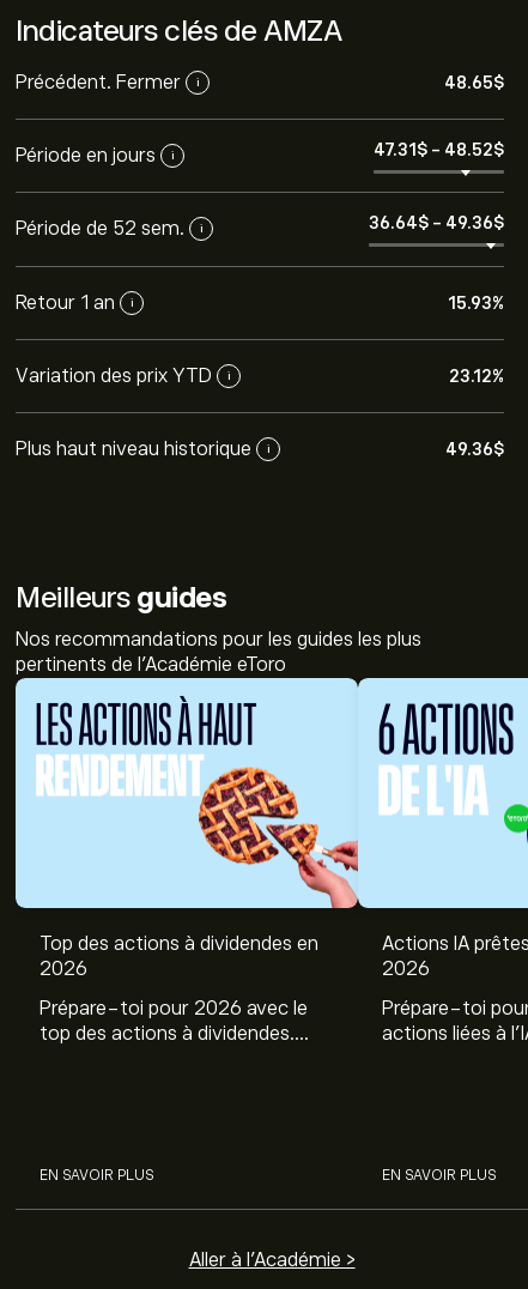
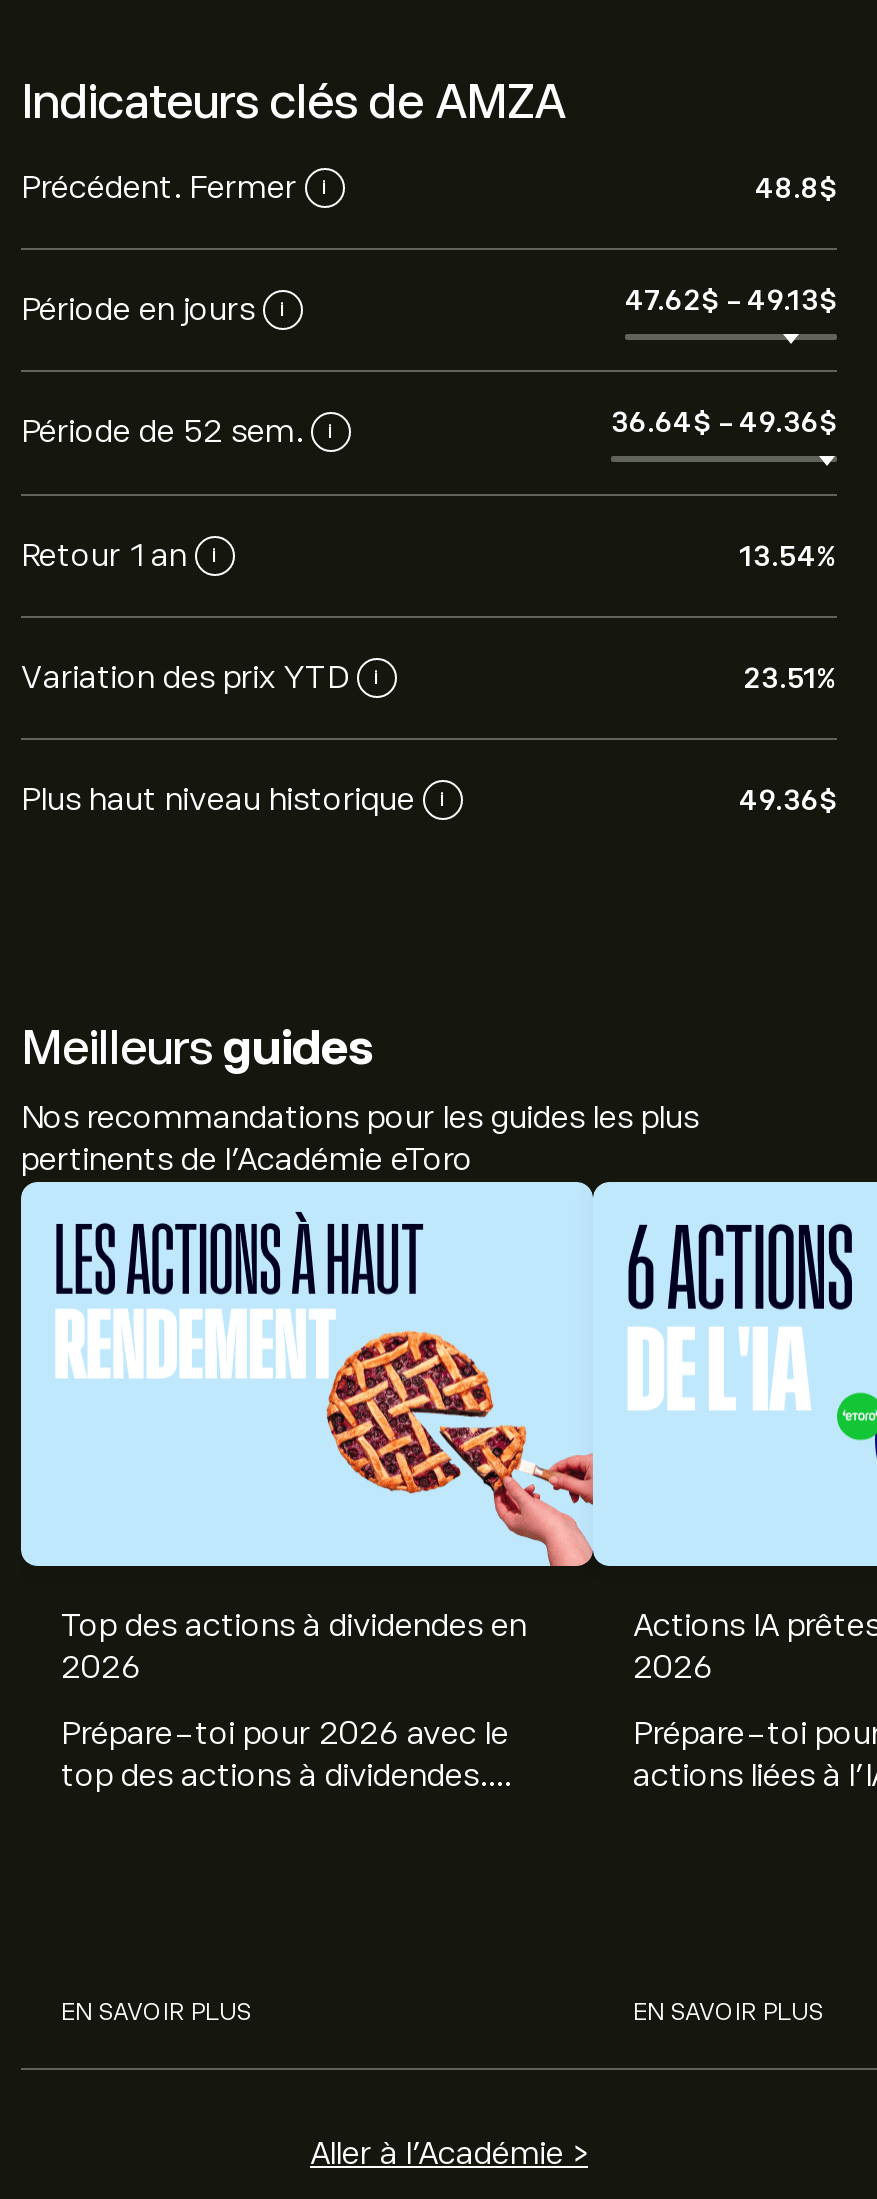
[444,73,504,92] 48.65$ -> [755,172,837,204] 48.8$
[374,140,504,159] 47.31$- 48.52$ -> [625,283,837,315] 47.62$- 49.13$
[448,293,504,313] 15.93% -> [739,540,837,572] 13.54%
[449,367,504,386] 23.12% -> [743,662,837,694] 23.51%

